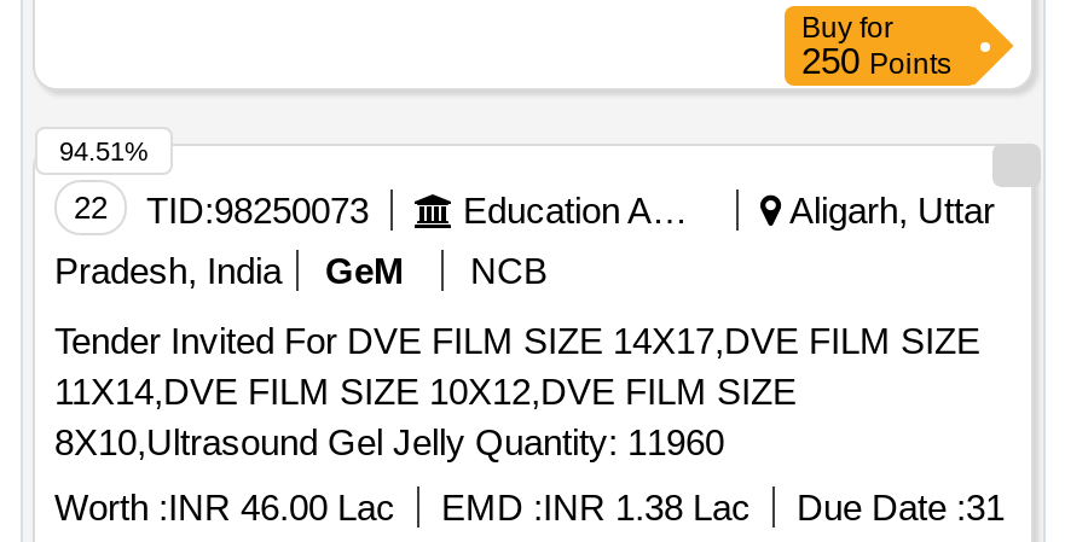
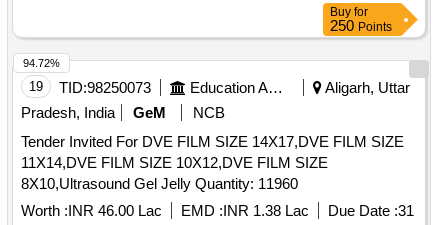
[59,137,149,166] 94.51% -> [23,57,60,69] 94.72%
[74,190,369,231] 22 TID:98250073 -> [29,79,151,96] 19 TID:98250073

